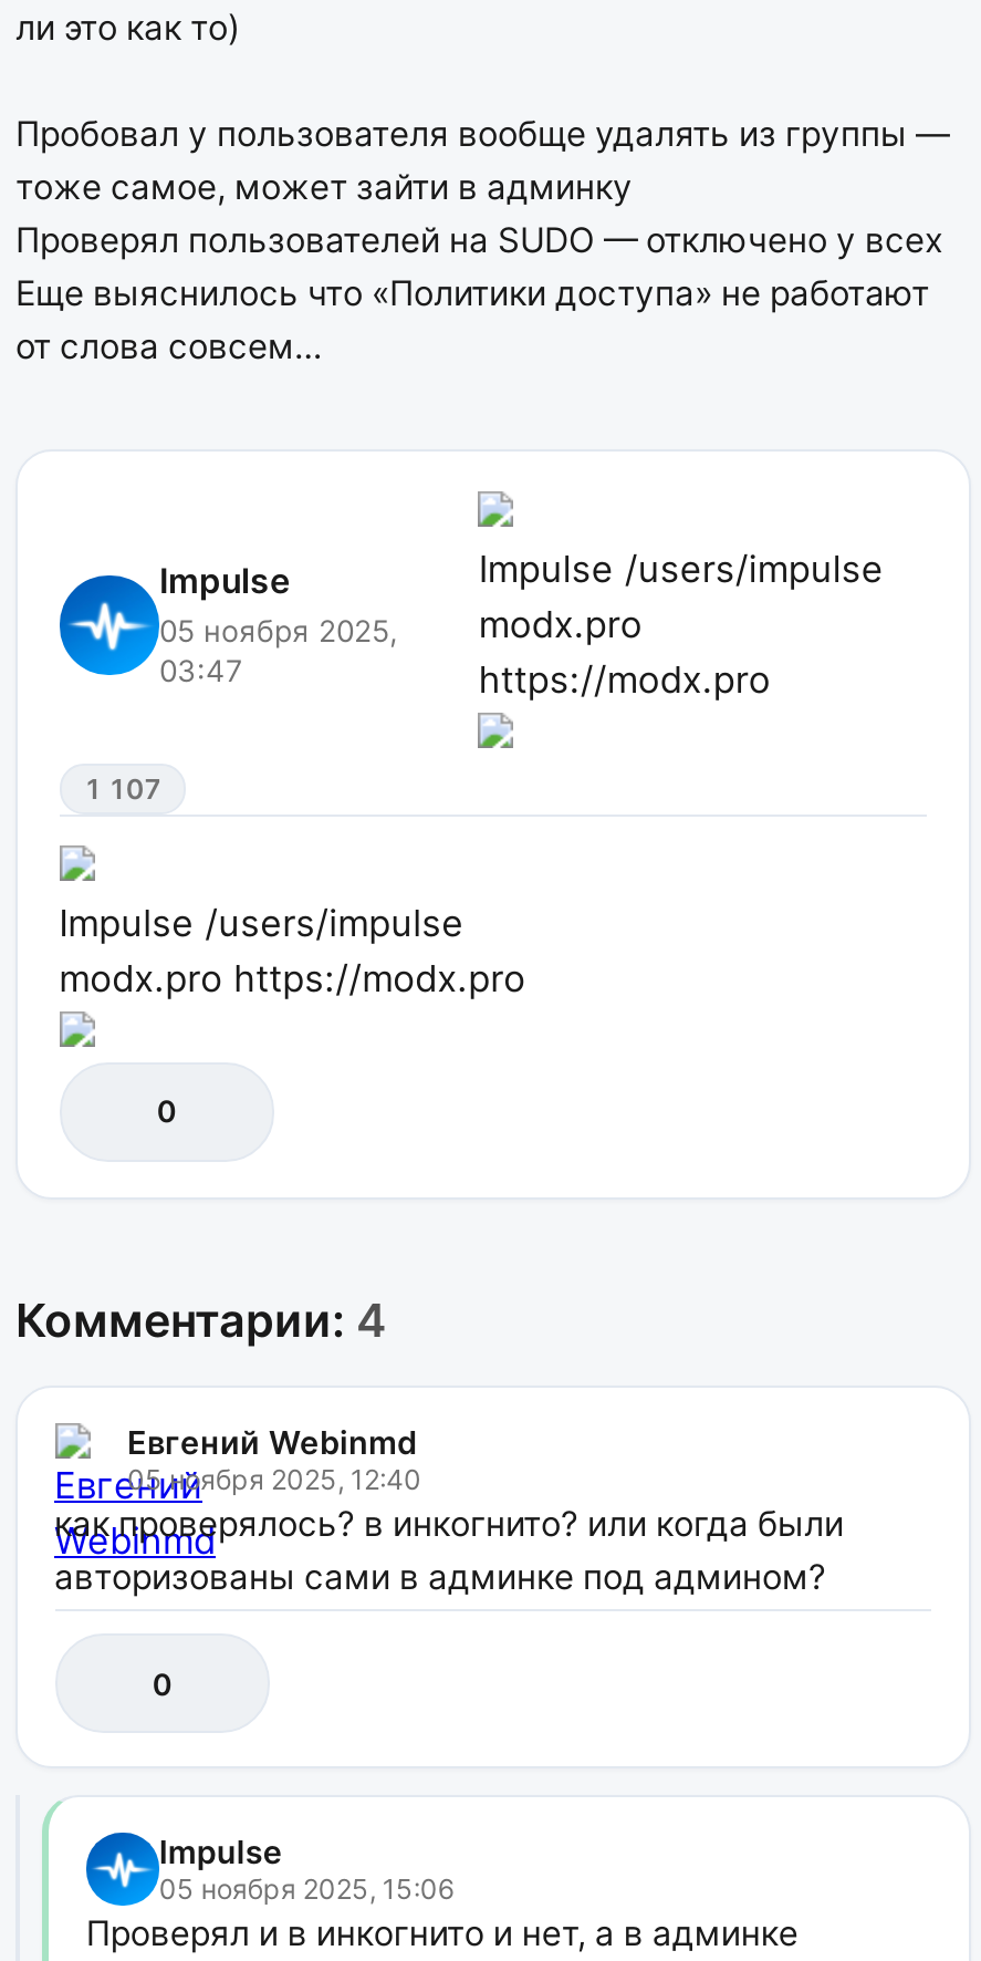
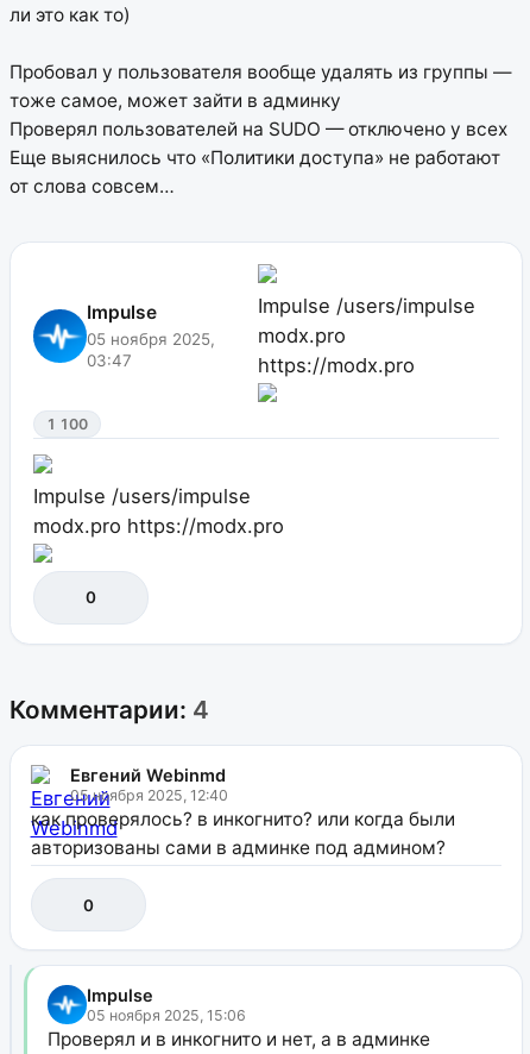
[84,773,161,806] 1 107 -> [46,415,88,433] 1 100

